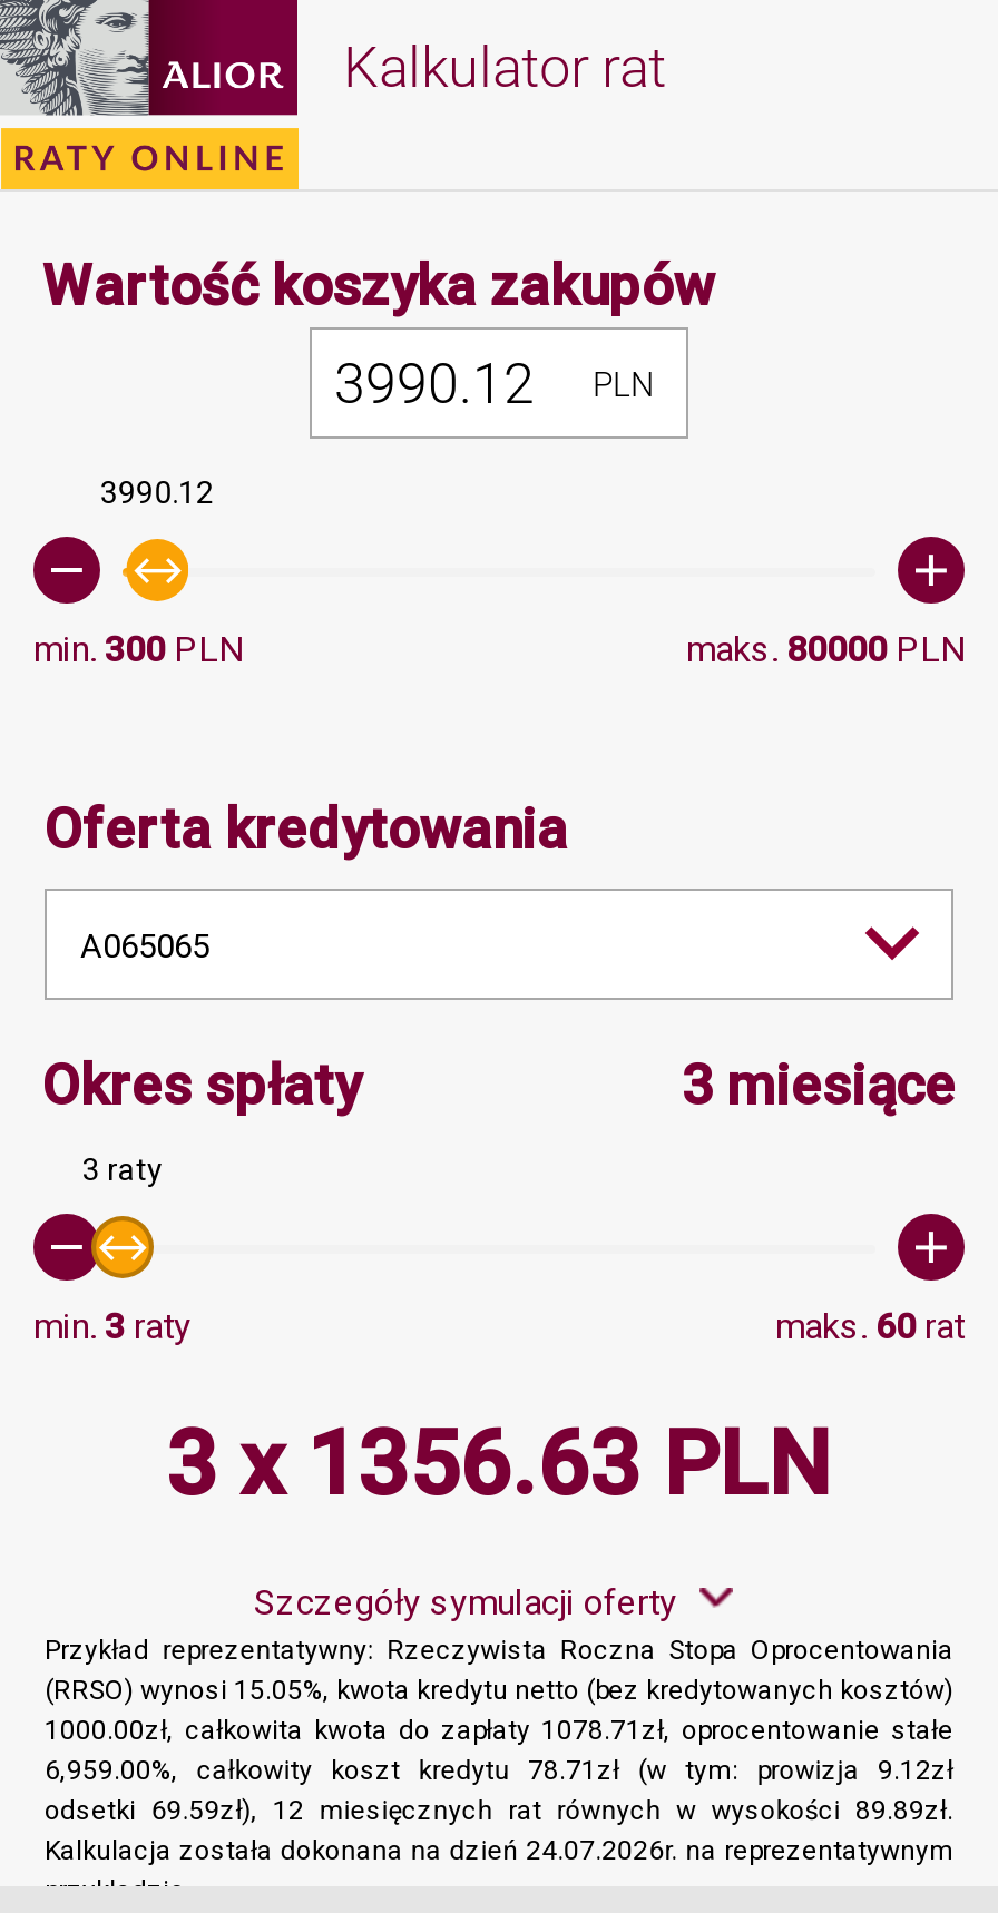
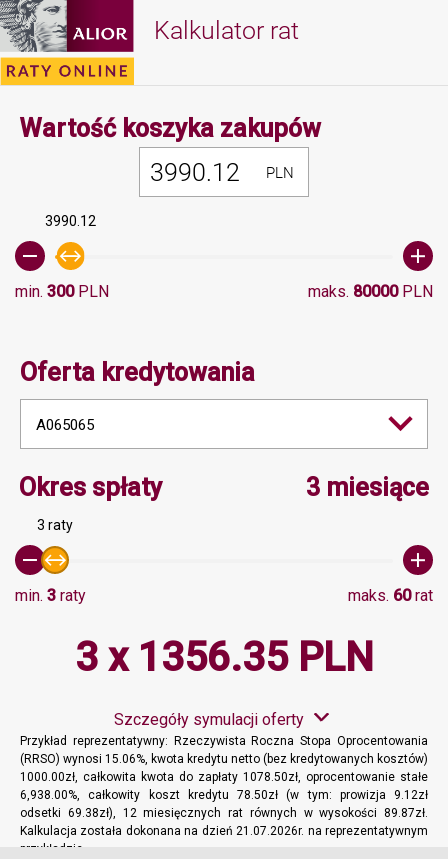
[166,1412,832,1517] 3 x 1356.63 PLN -> [74,634,373,681] 3 x 1356.35 PLN
[45,1675,953,1706] (RRSO) wynosi 15.05%, kwota kredytu netto (bez kredytowanych kosztów) -> [20,752,428,766] (RRSO) wynosi 15.06%, kwota kredytu netto (bez kredytowanych kosztów)
[45,1715,953,1746] 1000.00zł, całkowita kwota do zapłaty 1078.71zł, oprocentowanie stałe -> [20,770,428,784] 1000.00zł, całkowita kwota do zapłaty 1078.50zł, oprocentowanie stałe
[45,1755,953,1786] 6,959.00%, całkowity koszt kredytu 78.71zł (w tym: prowizja 9.12zł -> [20,788,428,802] 6,938.00%, całkowity koszt kredytu 78.50zł (w tym: prowizja 9.12zł
[45,1795,953,1826] odsetki 69.59zł), 12 miesięcznych rat równych w wysokości 89.89zł. -> [20,806,428,820] odsetki 69.38zł), 12 miesięcznych rat równych w wysokości 89.87zł.
[45,1835,953,1866] Kalkulacja została dokonana na dzień 24.07.2026r. na reprezentatywnym -> [20,824,428,838] Kalkulacja została dokonana na dzień 21.07.2026r. na reprezentatywnym

